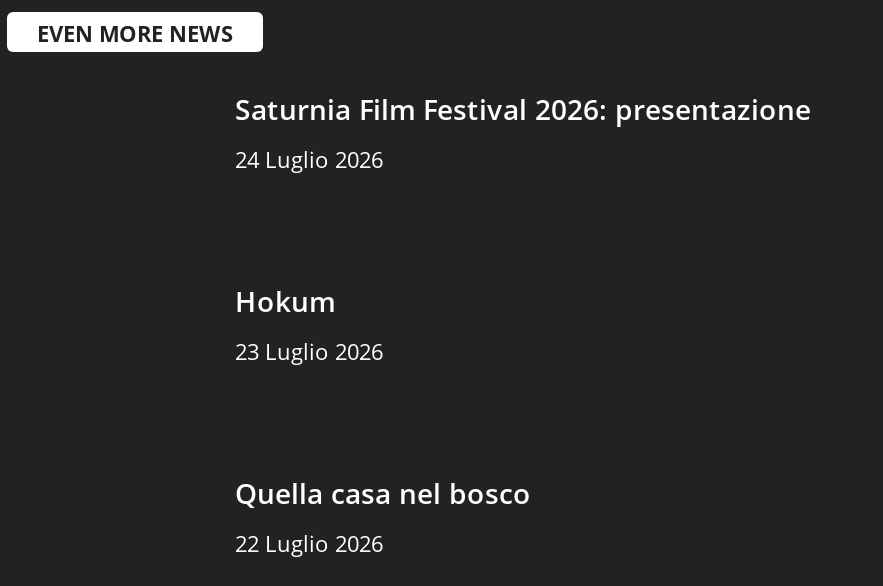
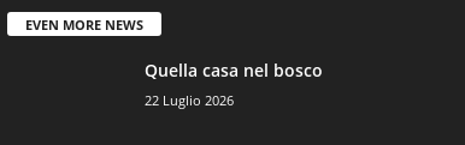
[235,89,811,173] Saturnia Film Festival 2026: presentazione | 24 Luglio 2026 -> none
[235,281,383,365] Hokum | 23 Luglio 2026 -> none

